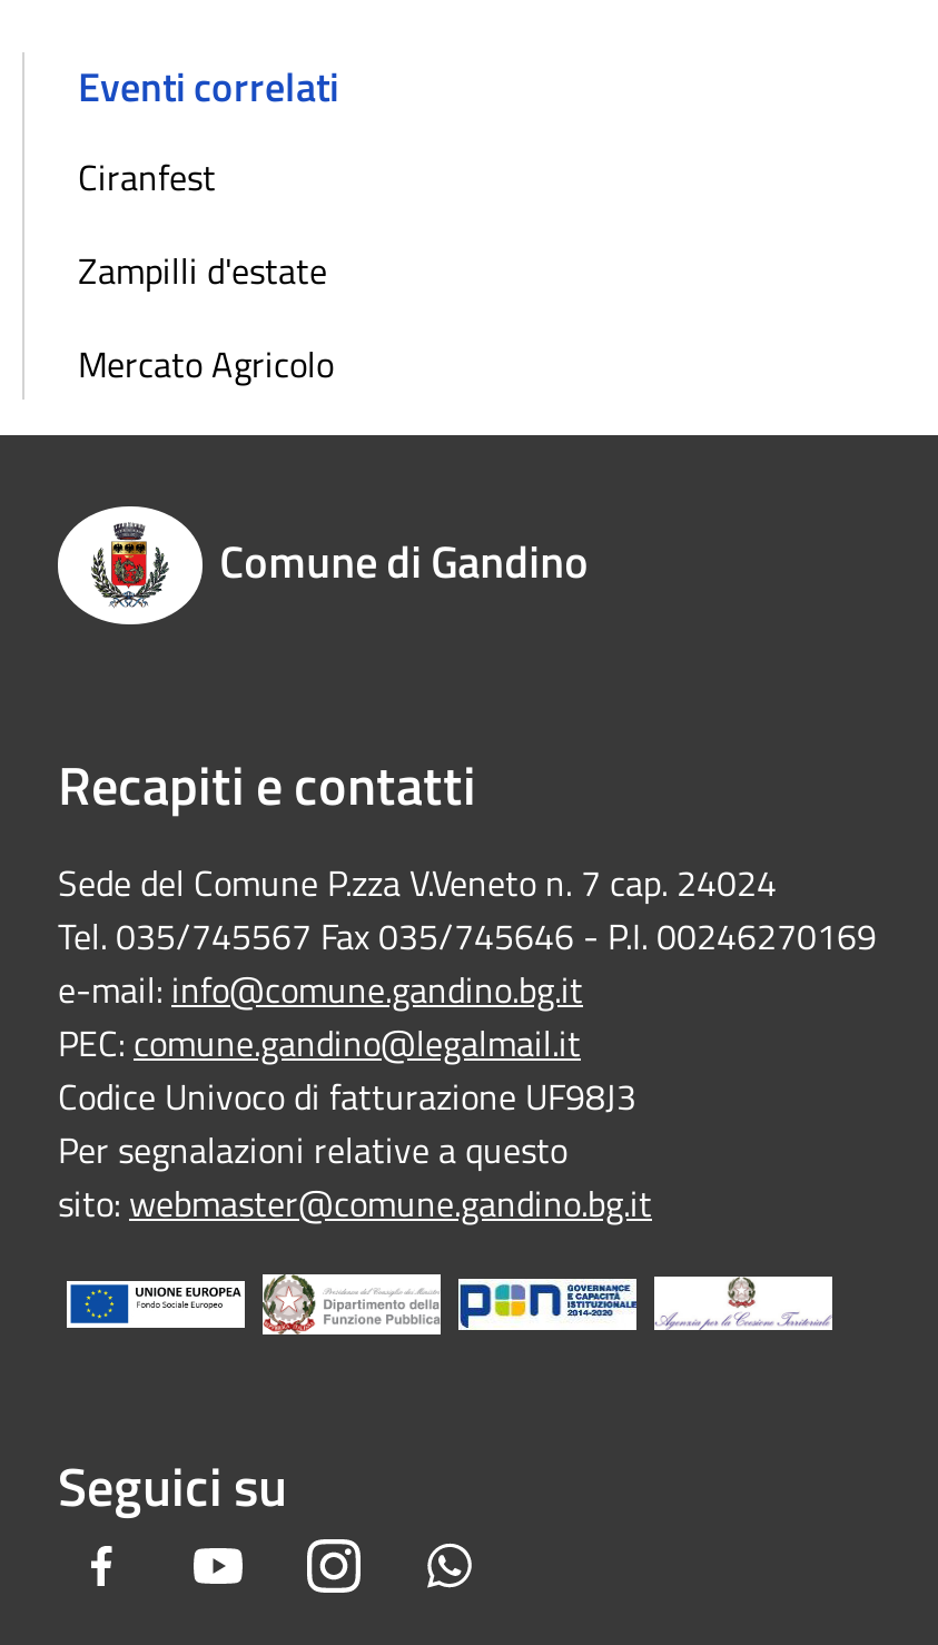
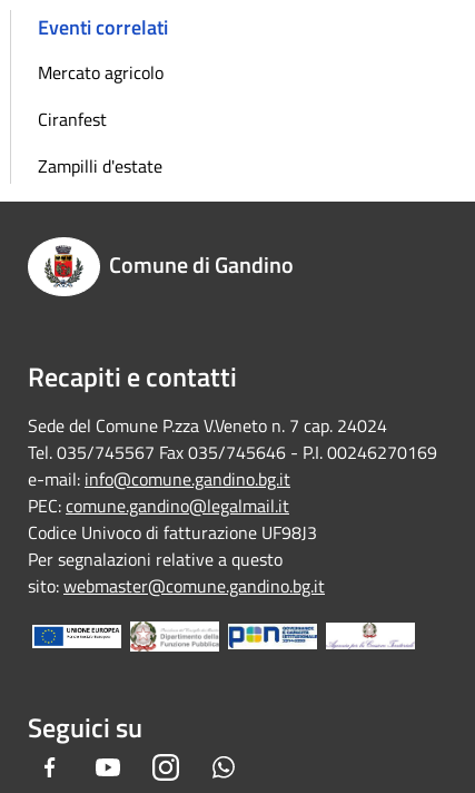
none -> [38,58,164,85] Mercato agricolo
moved [78,149,327,296] -> [38,105,162,179]: Ciranfest | Zampilli d'estate
[78,336,334,390] Mercato Agricolo -> none

